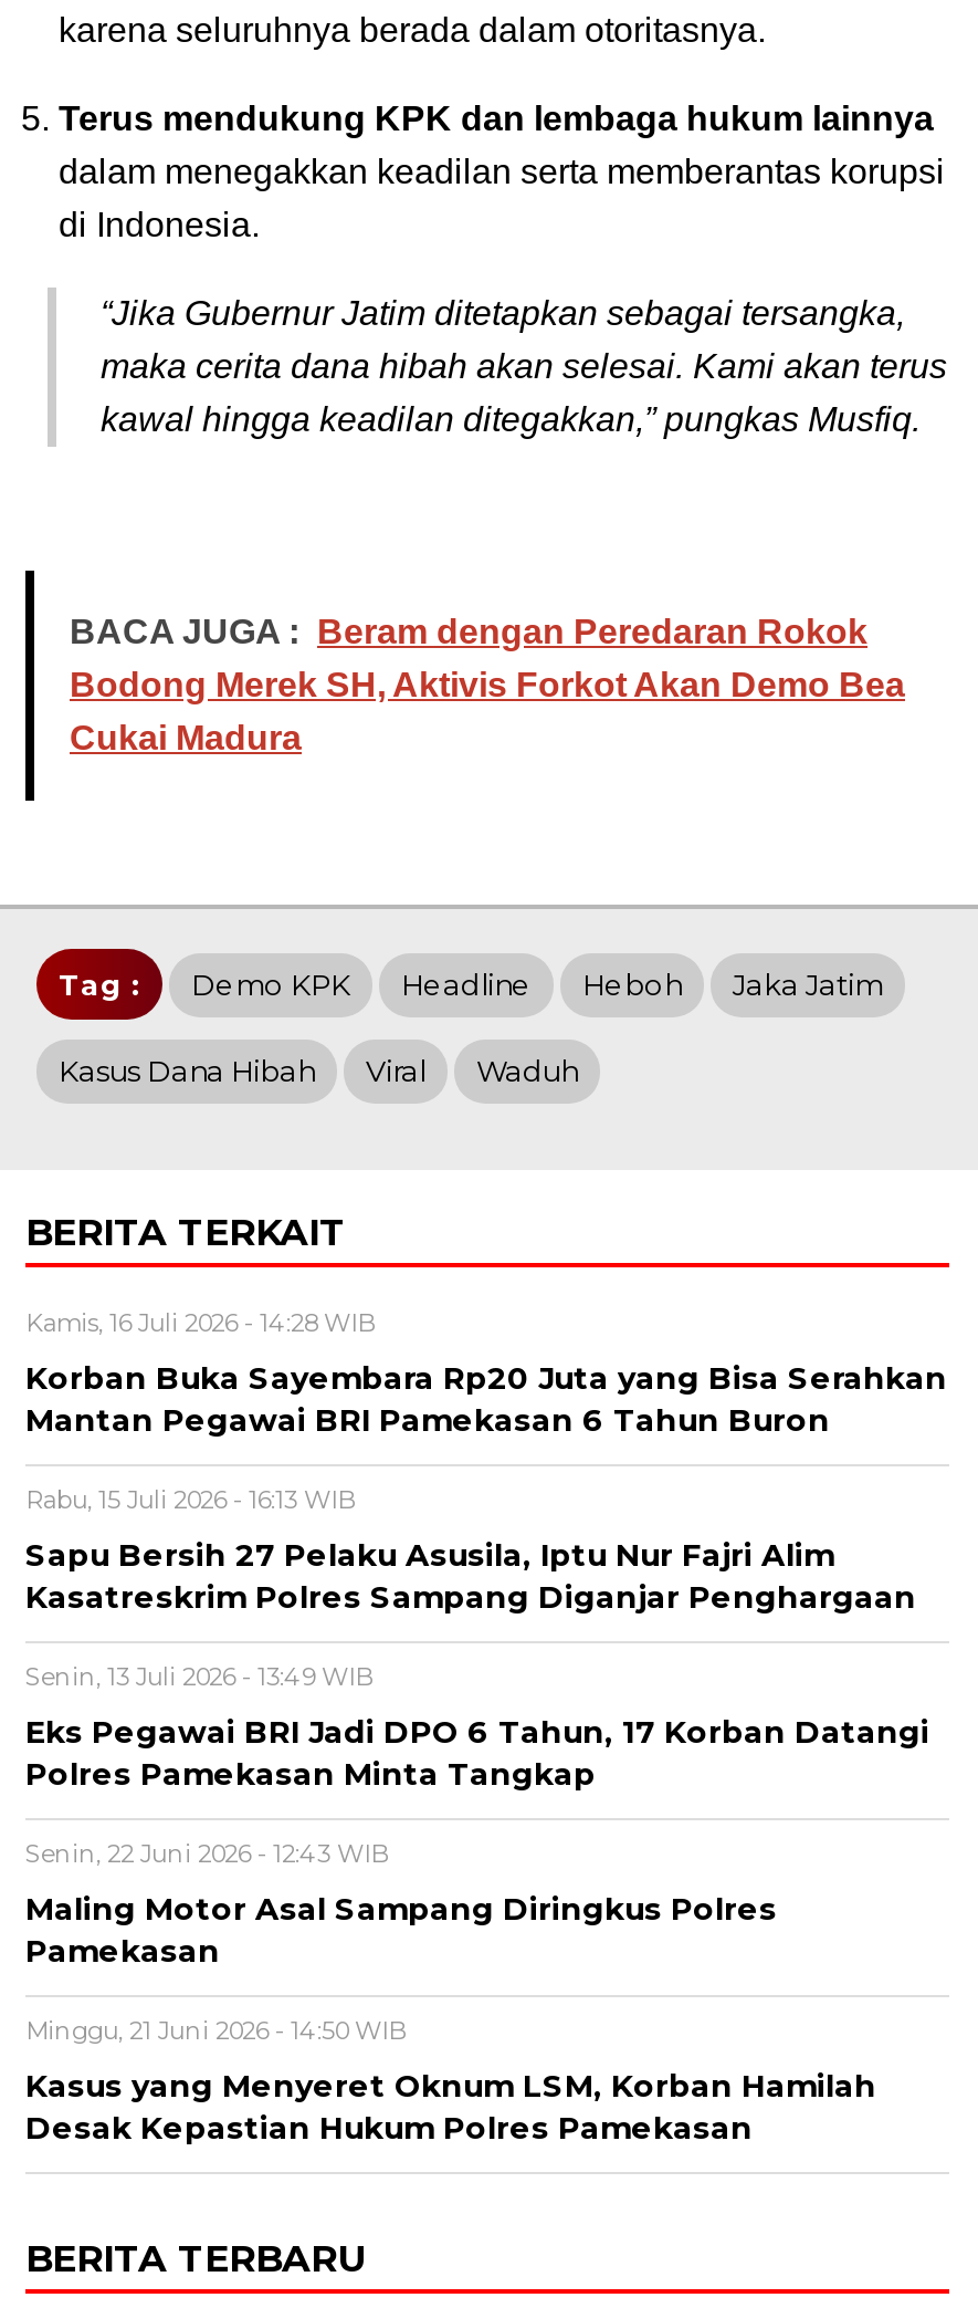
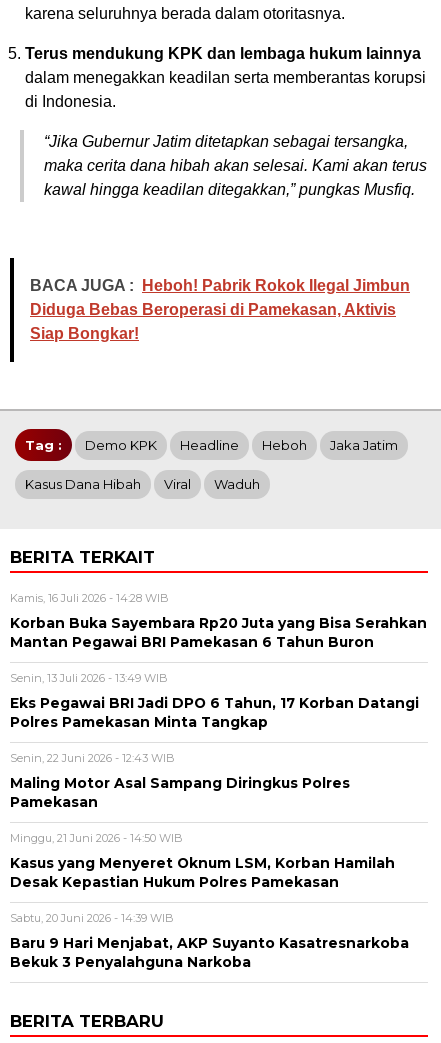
[70,612,905,756] BACA JUGA : Beram dengan Peredaran Rokok | Bodong Merek SH, Aktivis Forkot Akan Demo Bea | Cukai Madura -> [30,277,410,342] BACA JUGA : Heboh! Pabrik Rokok Ilegal Jimbun | Diduga Bebas Beroperasi di Pamekasan, Aktivis | Siap Bongkar!
[25,1483,916,1614] Rabu, 15 Juli 2026 - 16:13 WIB | Sapu Bersih 27 Pelaku Asusila, Iptu Nur Fajri Alim | Kasatreskrim Polres Sampang Diganjar Penghargaan -> none
moved [25,1660,929,2145] -> [10,671,419,890]: Senin, 13 Juli 2026 - 13:49 WIB | Eks Pegawai BRI Jadi DPO 6 Tahun, 17 Korban Datangi | Polres Pamekasan Minta Tangkap | ... | Kasus yang Menyeret Oknum LSM, Korban Hamilah | Desak Kepastian Hukum Polres Pamekasan
none -> [10,911,409,970] Sabtu, 20 Juni 2026 - 14:39 WIB | Baru 9 Hari Menjabat, AKP Suyanto Kasatresnarkoba | Bekuk 3 Penyalahguna Narkoba

